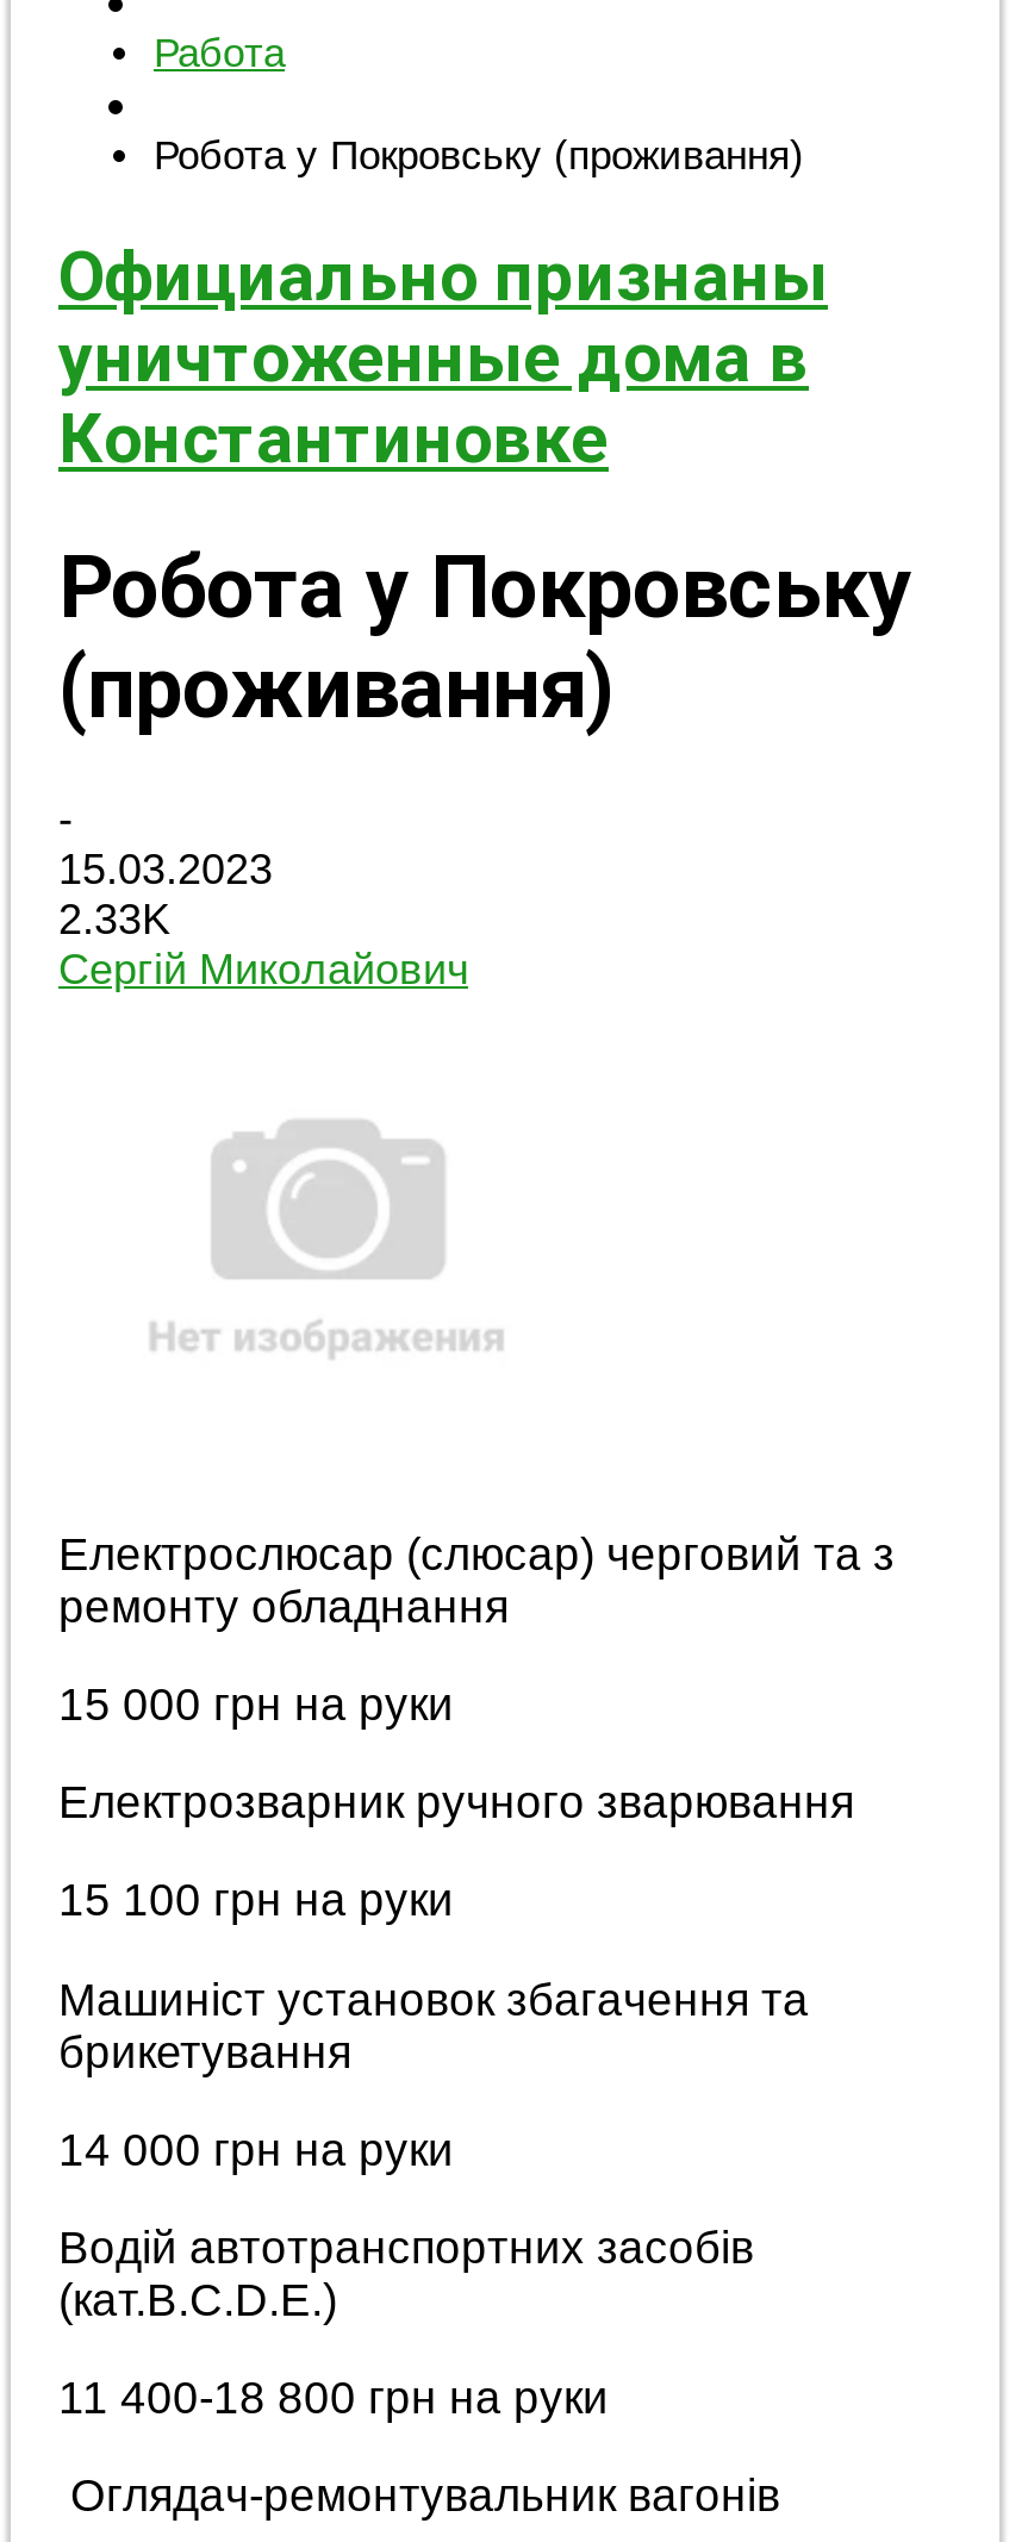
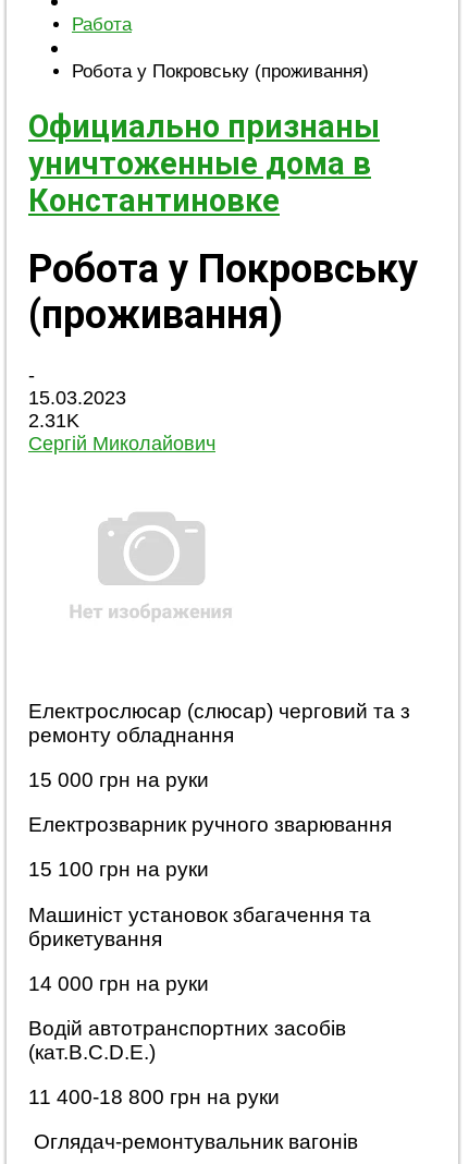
[58,895,170,942] 2.33K -> [28,409,79,431] 2.31K

